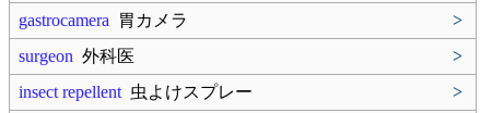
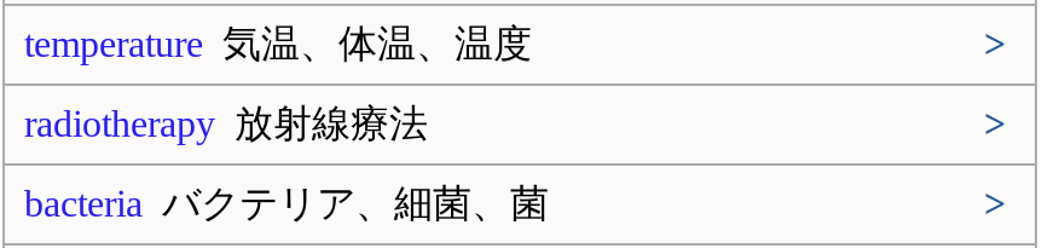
[19,11,188,29] gastrocamera胃カメラ -> [24,23,532,64] temperature気温、体温、温度
[19,47,134,65] surgeon外科医 -> [24,103,428,144] radiotherapy放射線療法
[19,83,253,101] insect repellent虫よけスプレー -> [24,183,549,224] bacteriaバクテリア、細菌、菌

